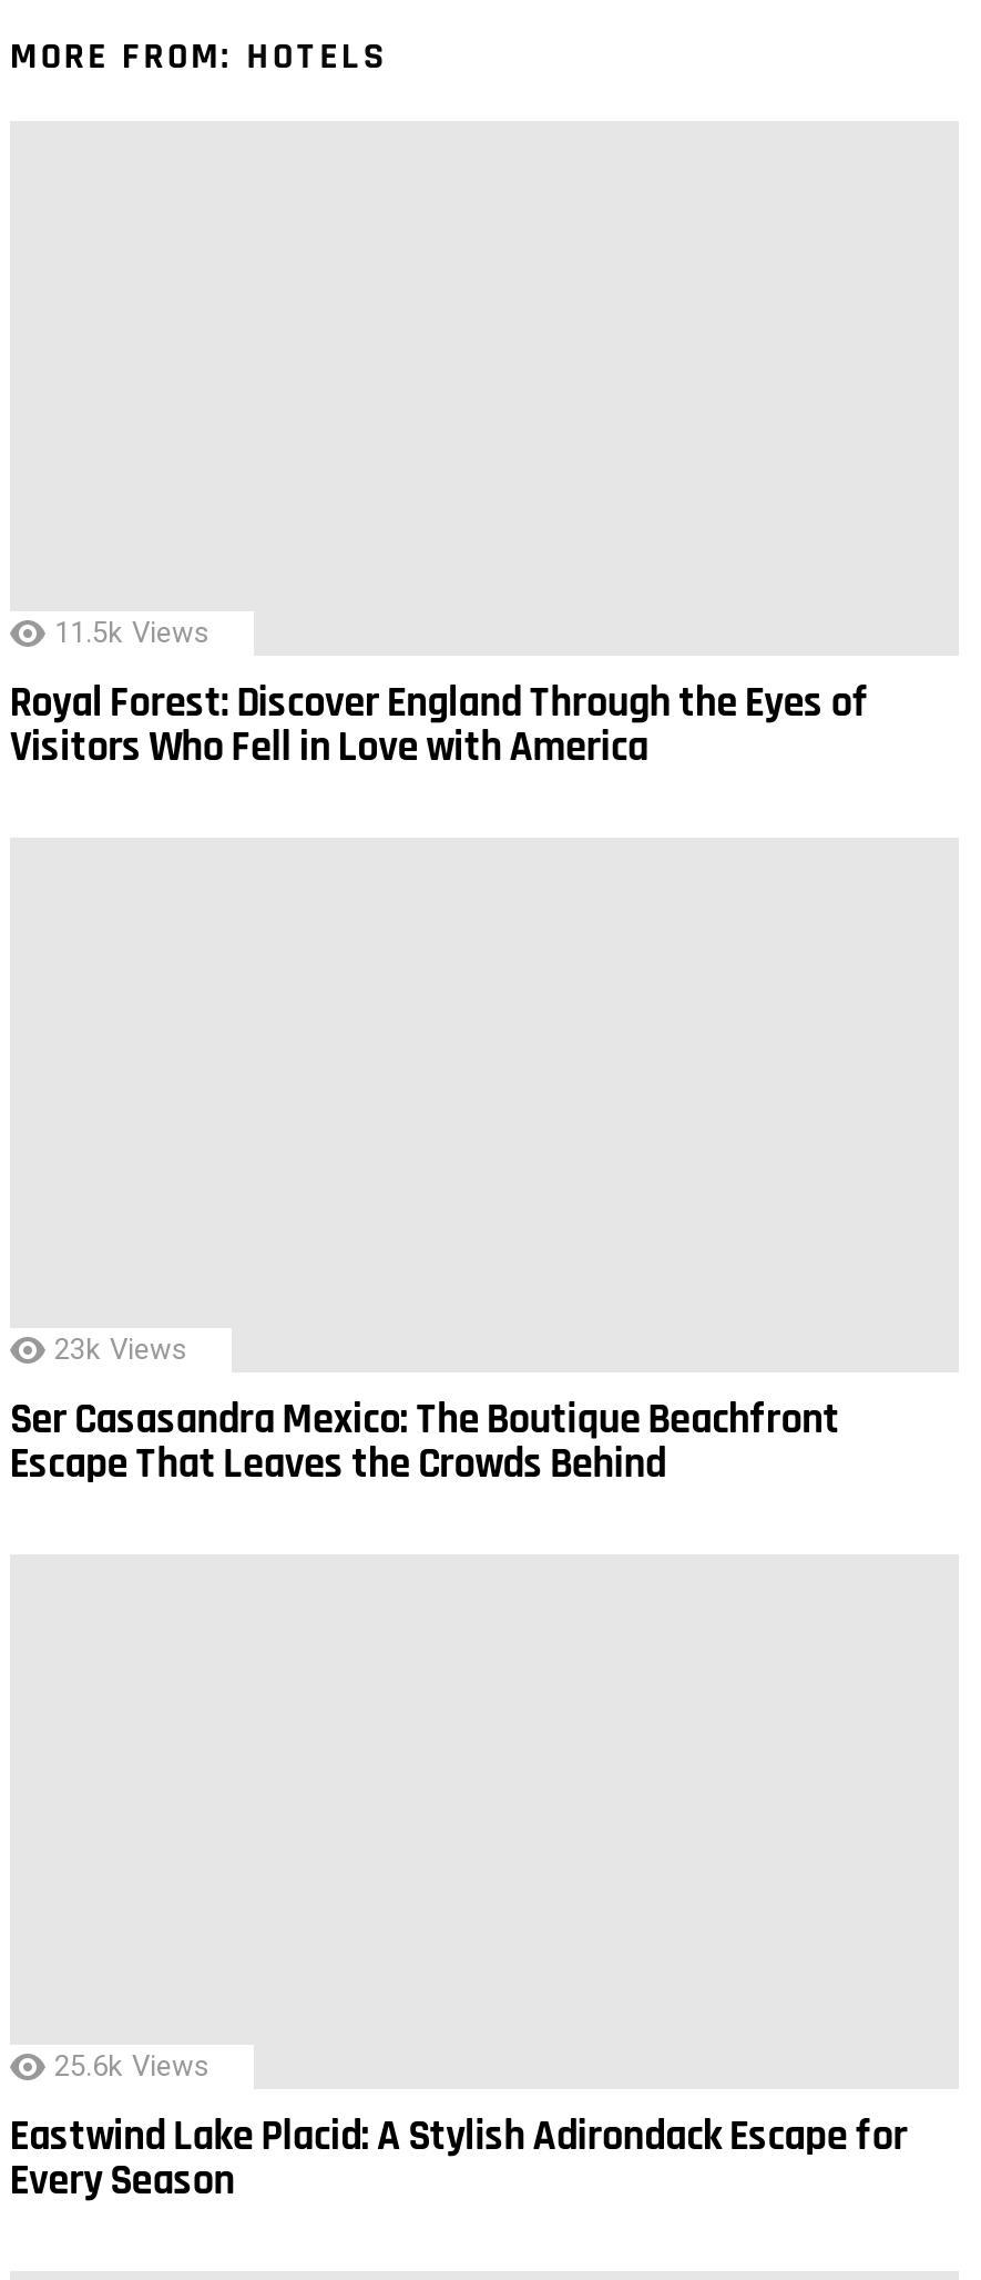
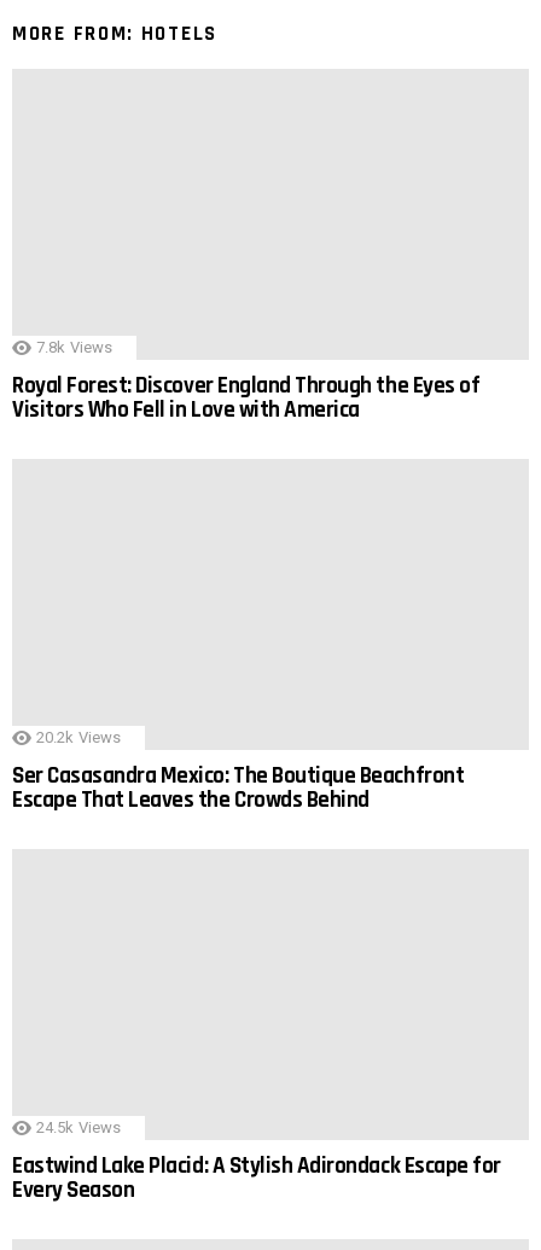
[54,615,210,648] 11.5k Views -> [36,338,112,356] 7.8k Views
[54,1332,187,1365] 23k Views -> [36,728,121,746] 20.2k Views
[54,2049,210,2082] 25.6k Views -> [36,1118,121,1136] 24.5k Views

